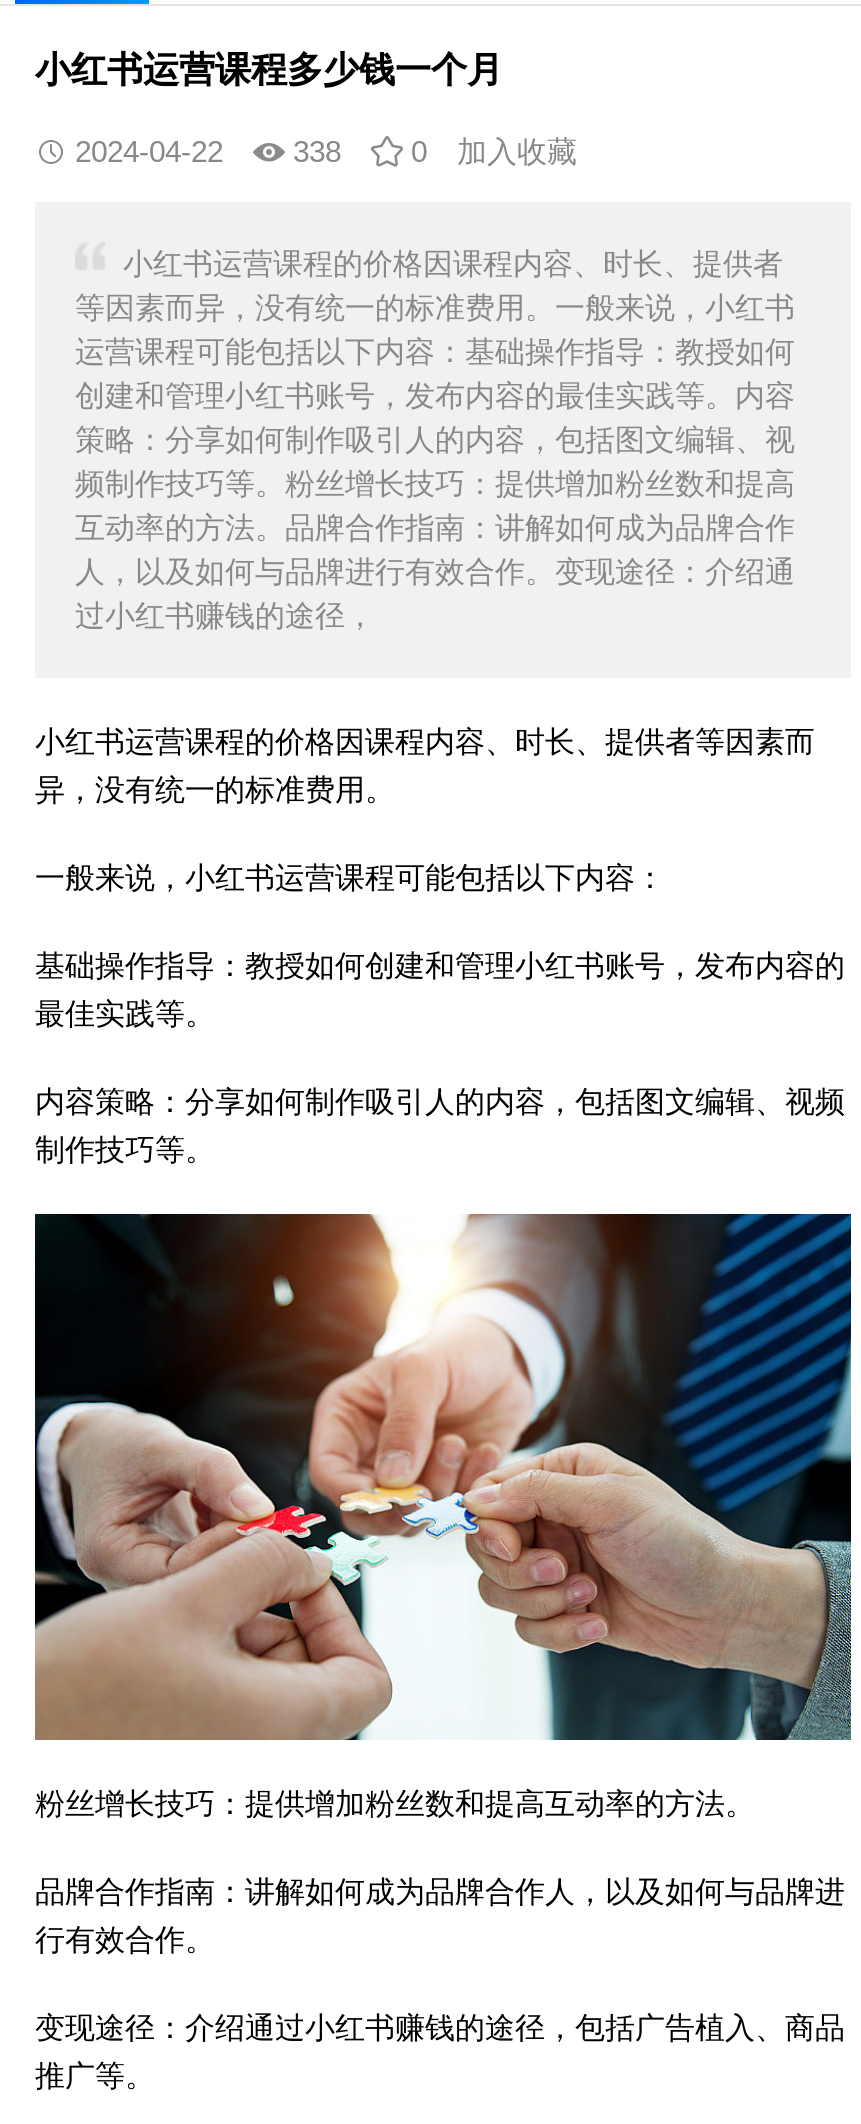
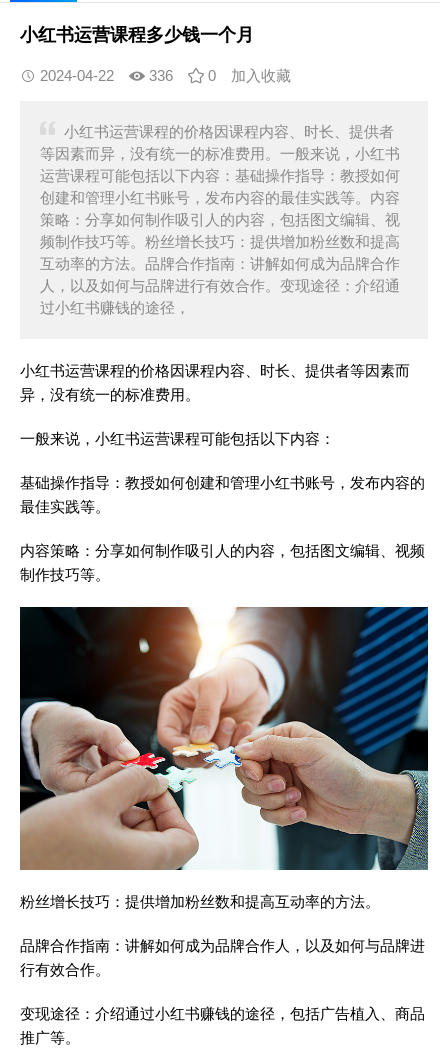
[293,134,341,168] 338 -> [149,67,173,84] 336

